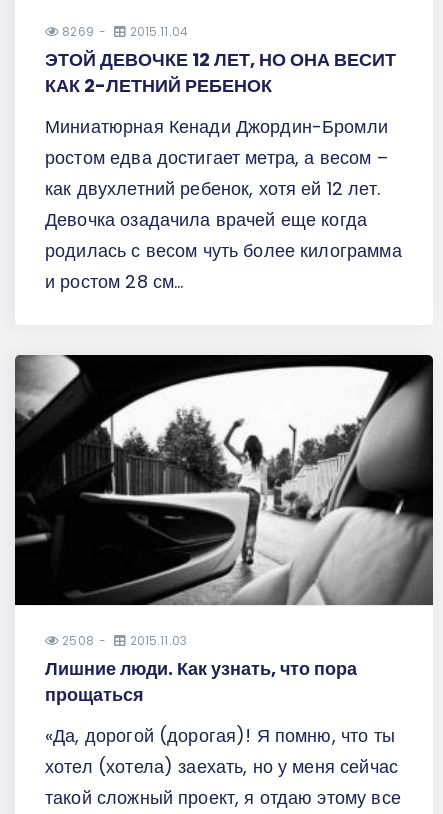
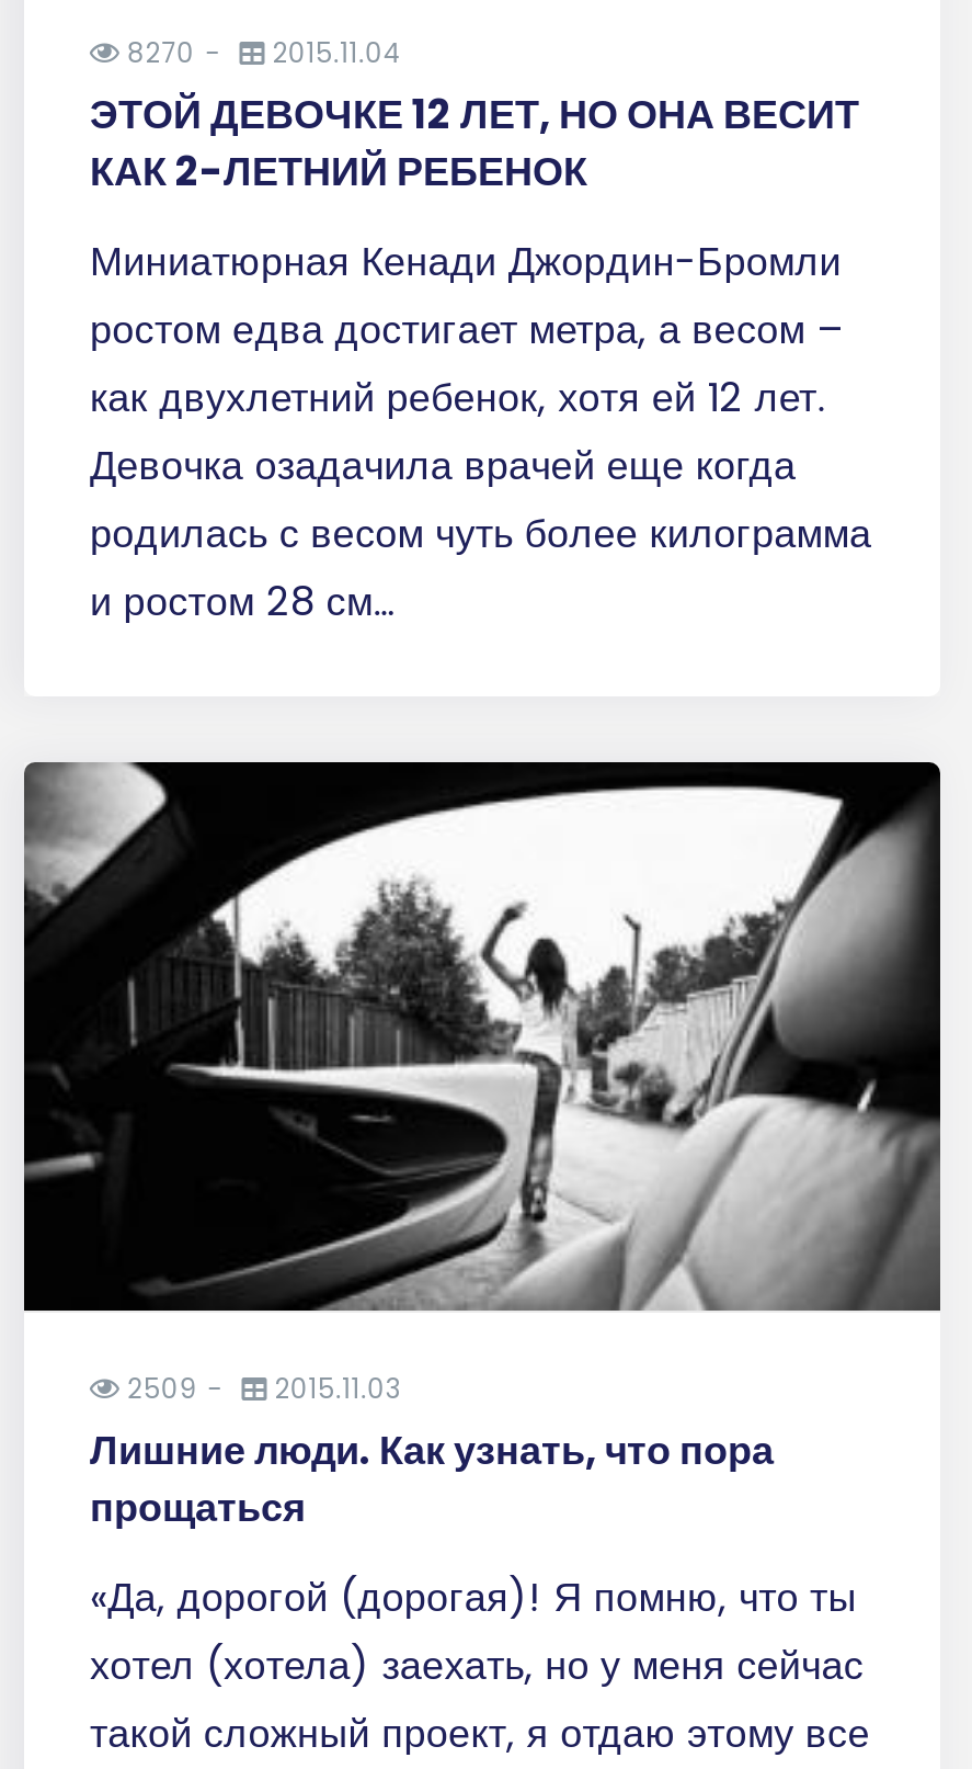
[59,23,188,40] 8269 2015.11.04 -> [121,34,401,71] 8270 2015.11.04
[59,632,187,649] 2508 2015.11.03 -> [121,1370,401,1408] 2509 2015.11.03

